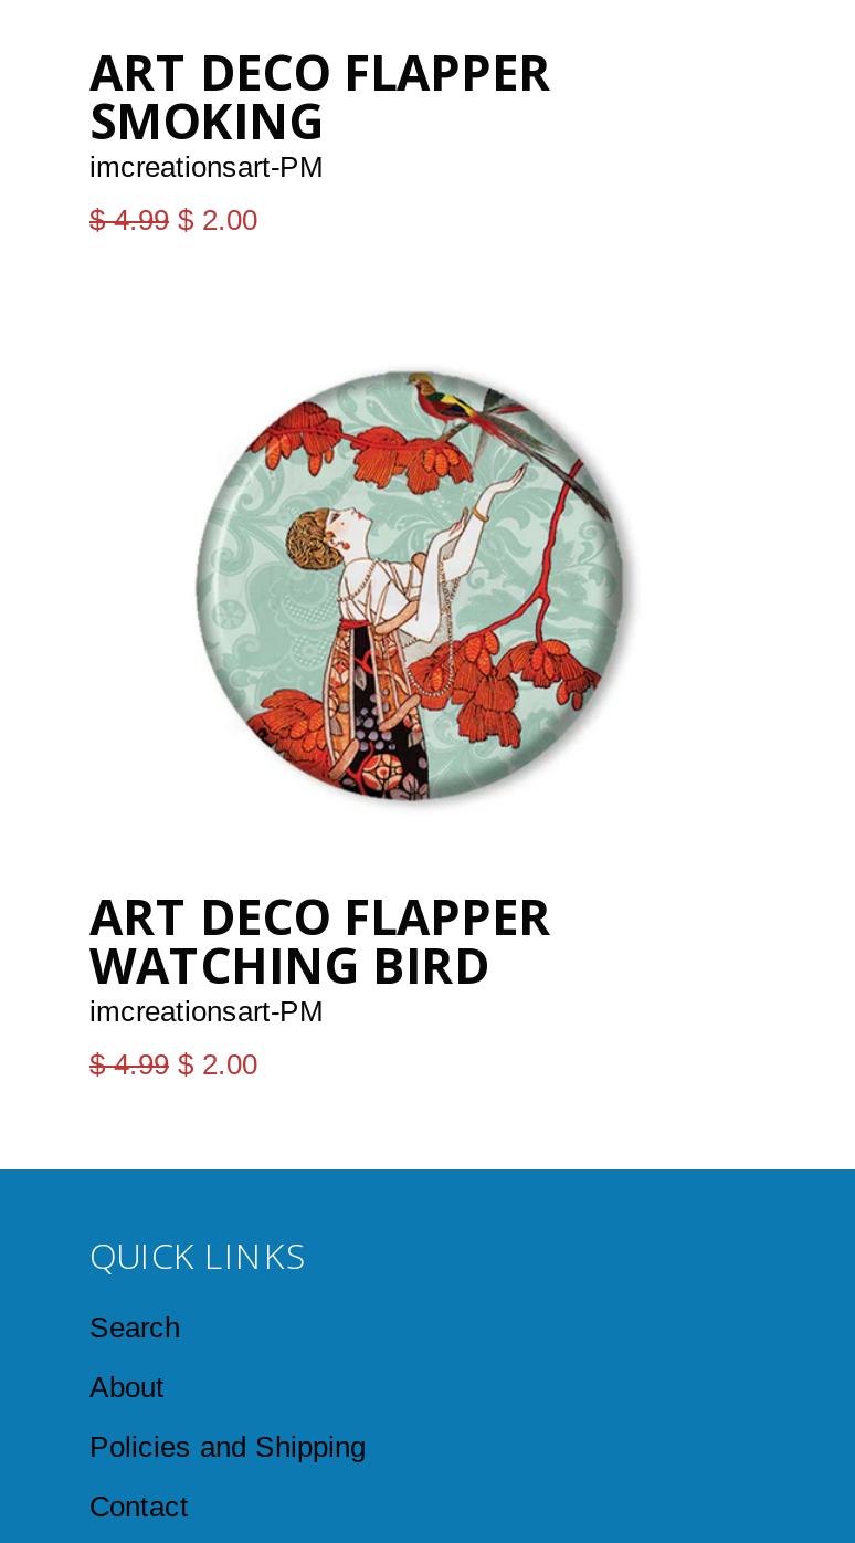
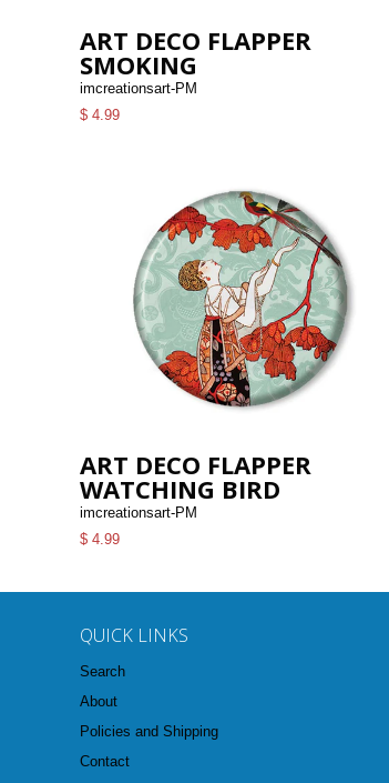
[89,203,257,237] $ 4.99 $ 2.00 -> [80,107,120,123] $ 4.99
[89,1048,257,1081] $ 4.99 $ 2.00 -> [80,531,120,548] $ 4.99

